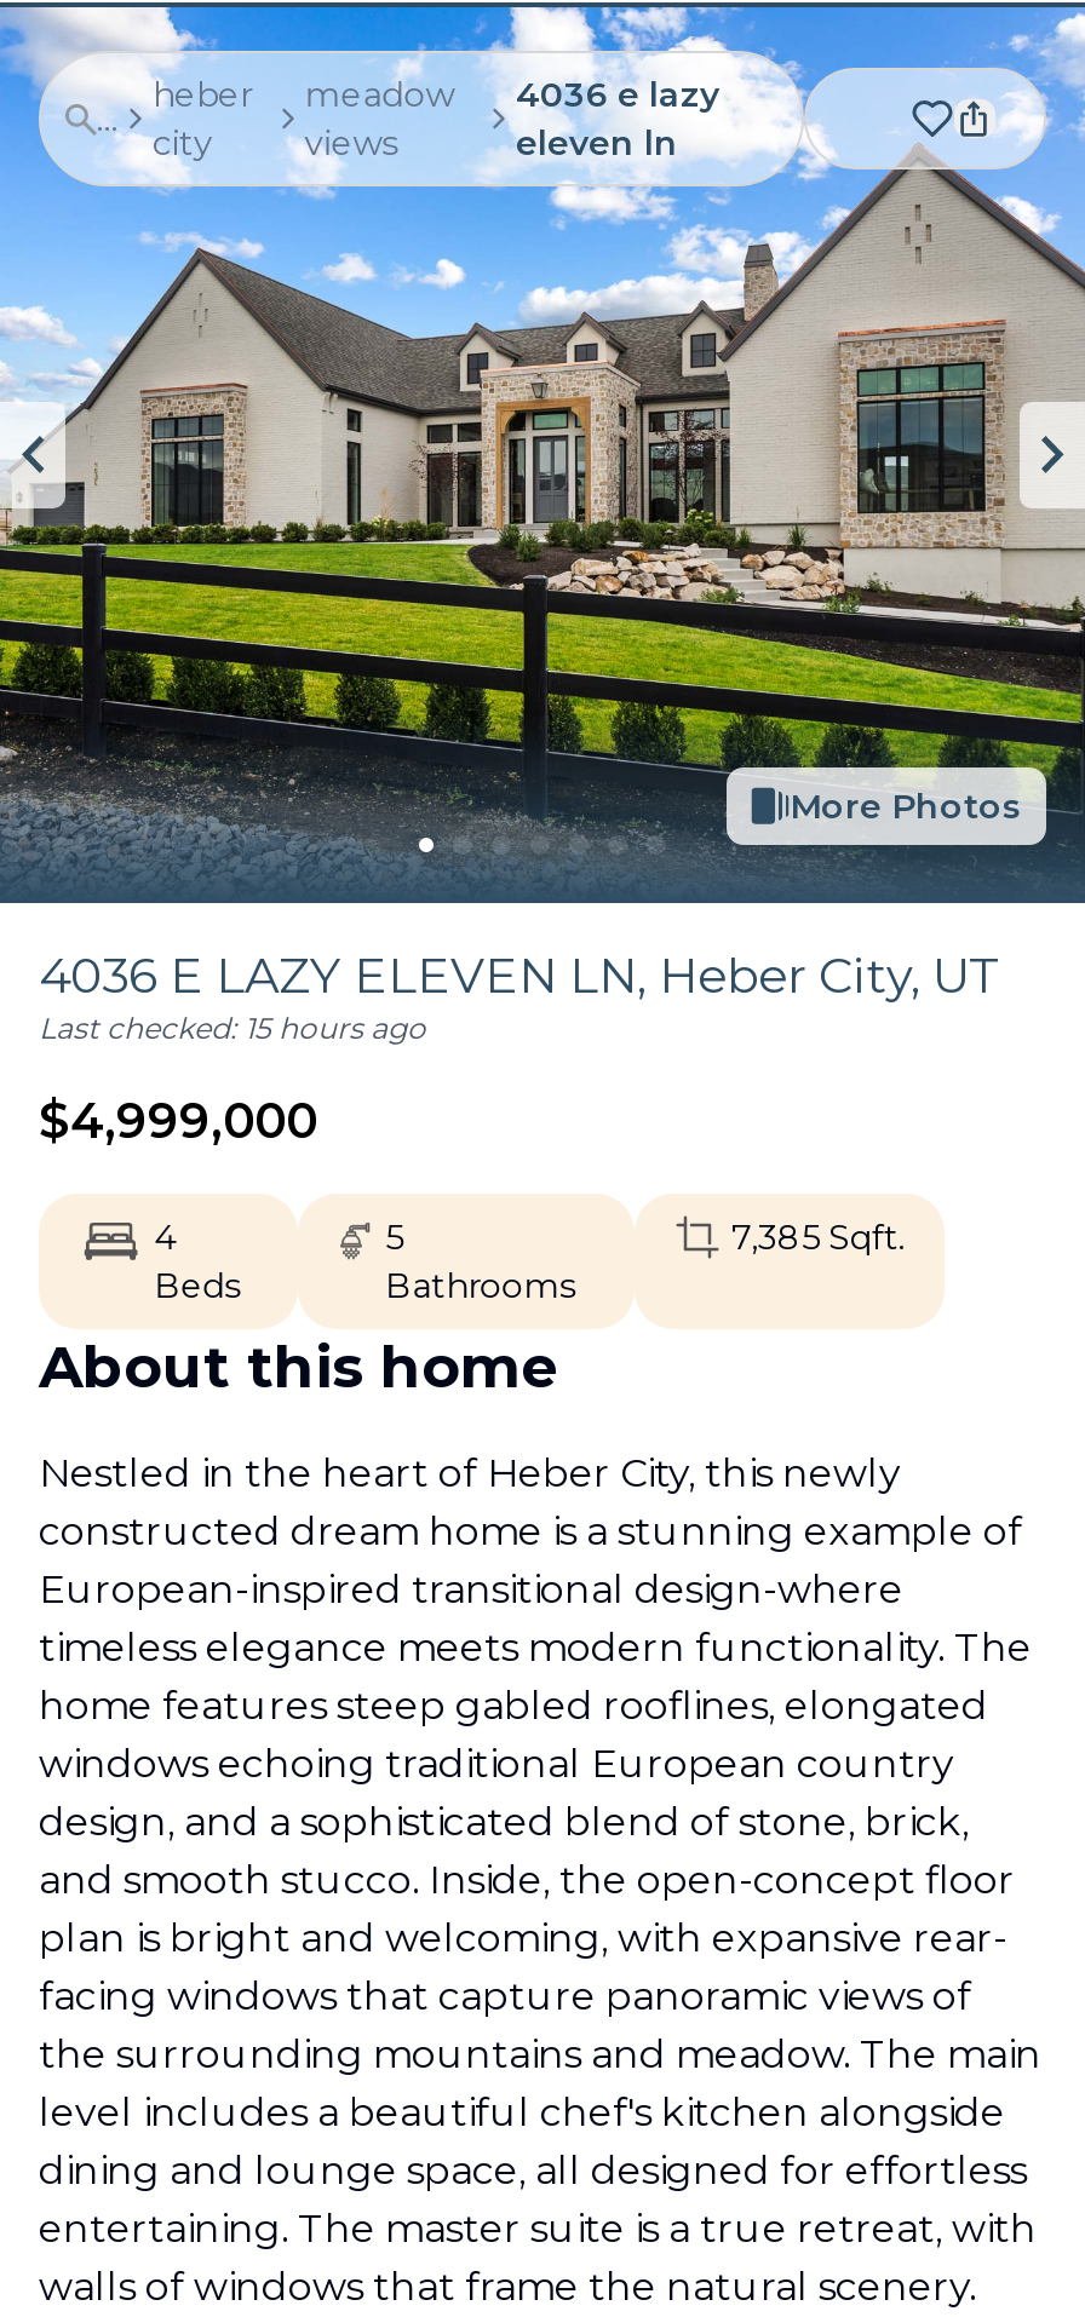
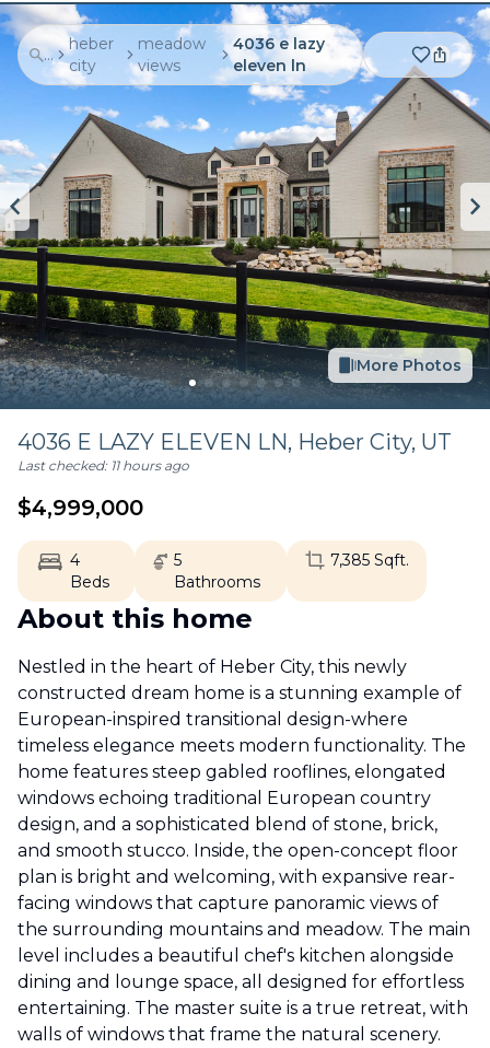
[39,1010,426,1046] Last checked: 15 hours ago -> [17,457,189,474] Last checked: 11 hours ago

